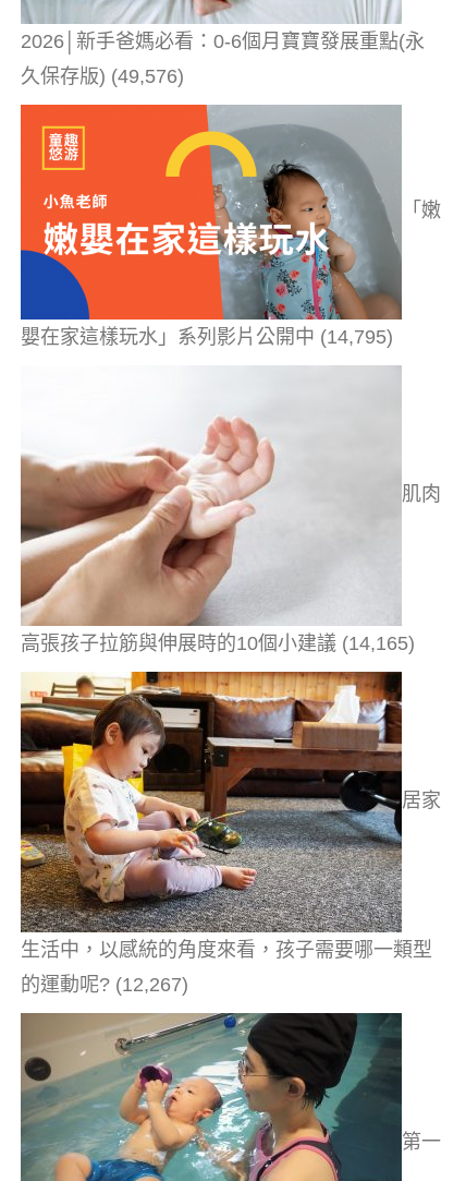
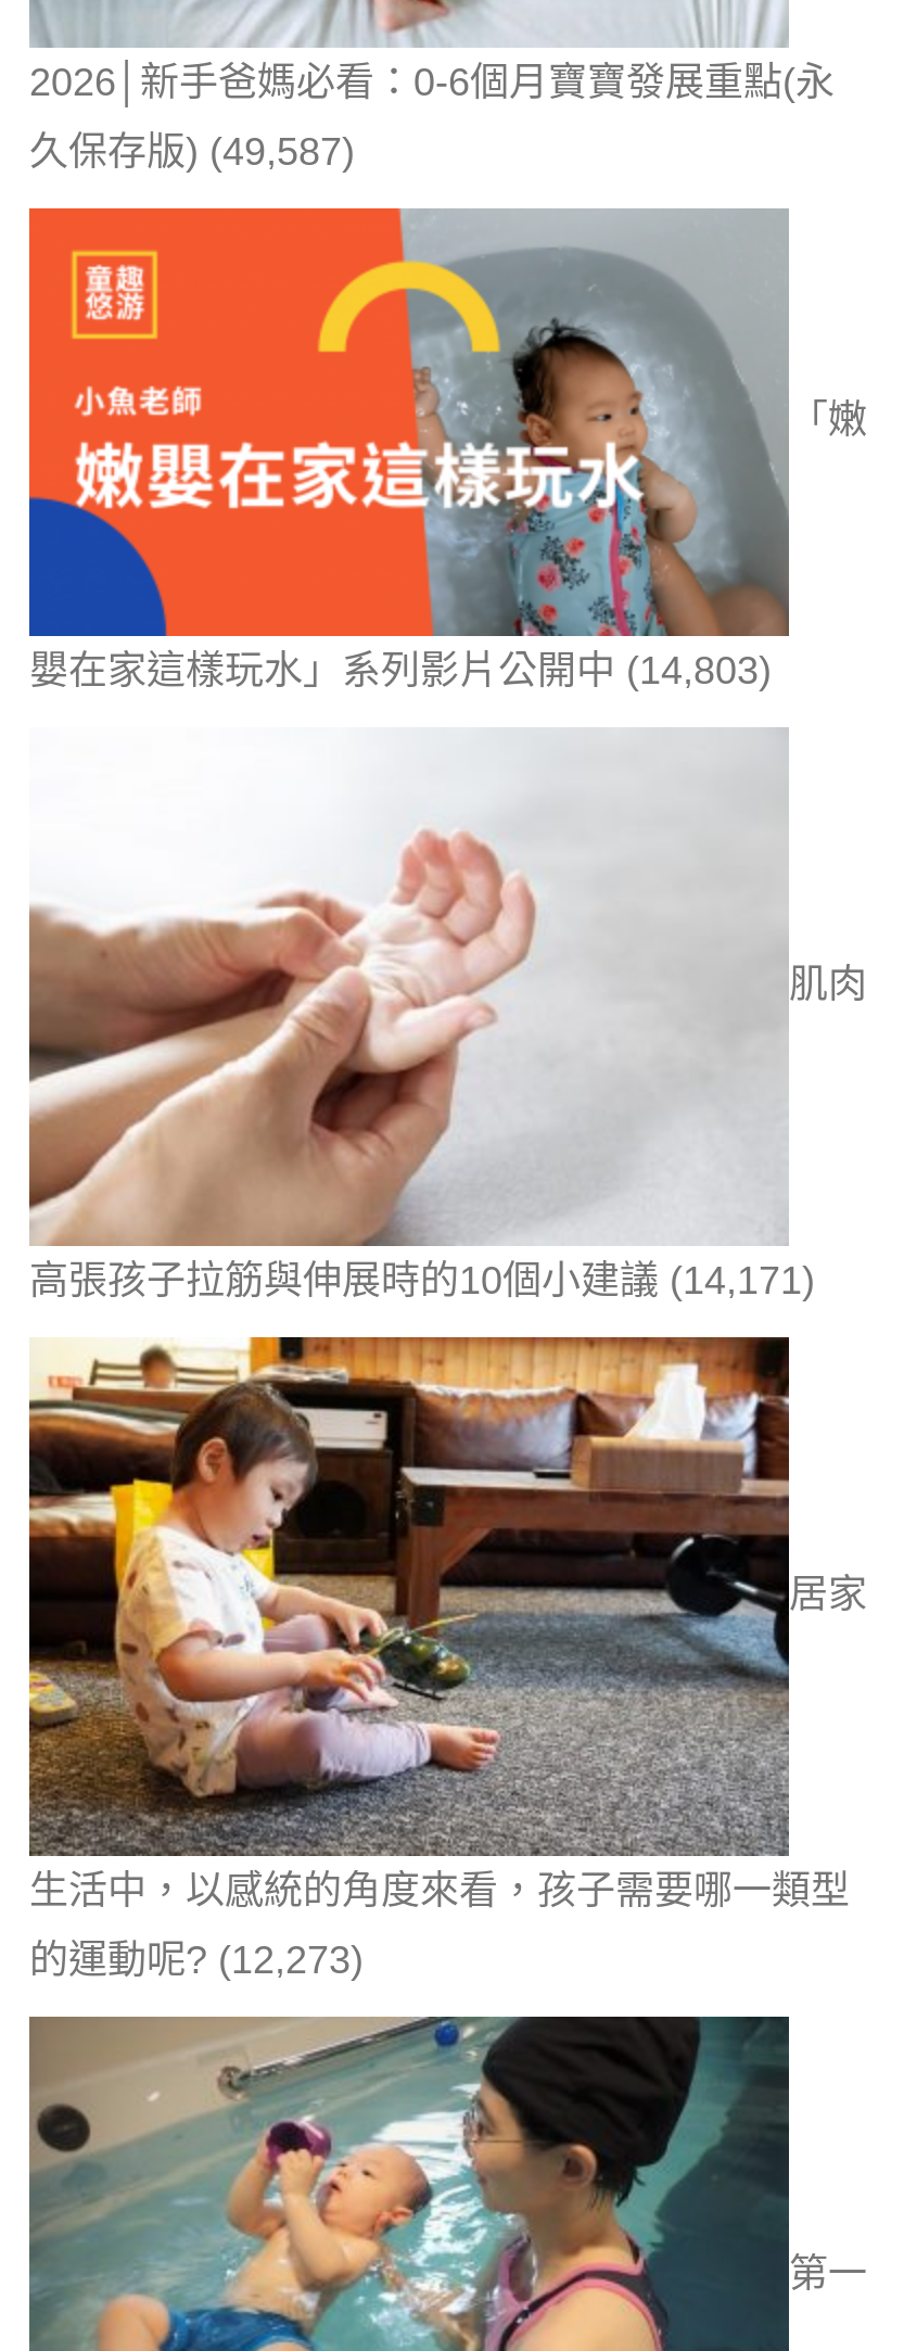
[21,65,184,87] 久保存版) (49,576) -> [29,130,355,174] 久保存版) (49,587)
[21,326,393,348] 嬰在家這樣玩水」系列影片公開中 (14,795) -> [29,649,772,692] 嬰在家這樣玩水」系列影片公開中 (14,803)
[21,632,415,654] 高張孩子拉筋與伸展時的10個小建議 (14,165) -> [29,1259,815,1302] 高張孩子拉筋與伸展時的10個小建議 (14,171)
[21,974,188,996] 的運動呢? (12,267) -> [29,1939,364,1982] 的運動呢? (12,273)

